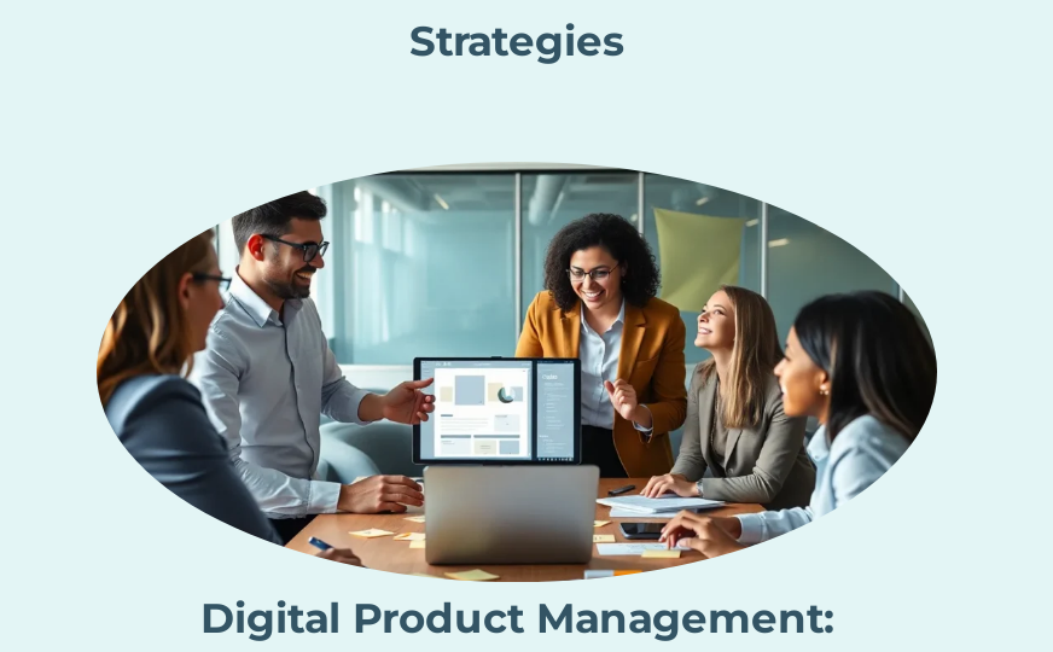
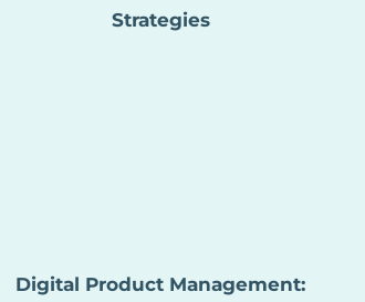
[94,162,939,584] [image] -> none

